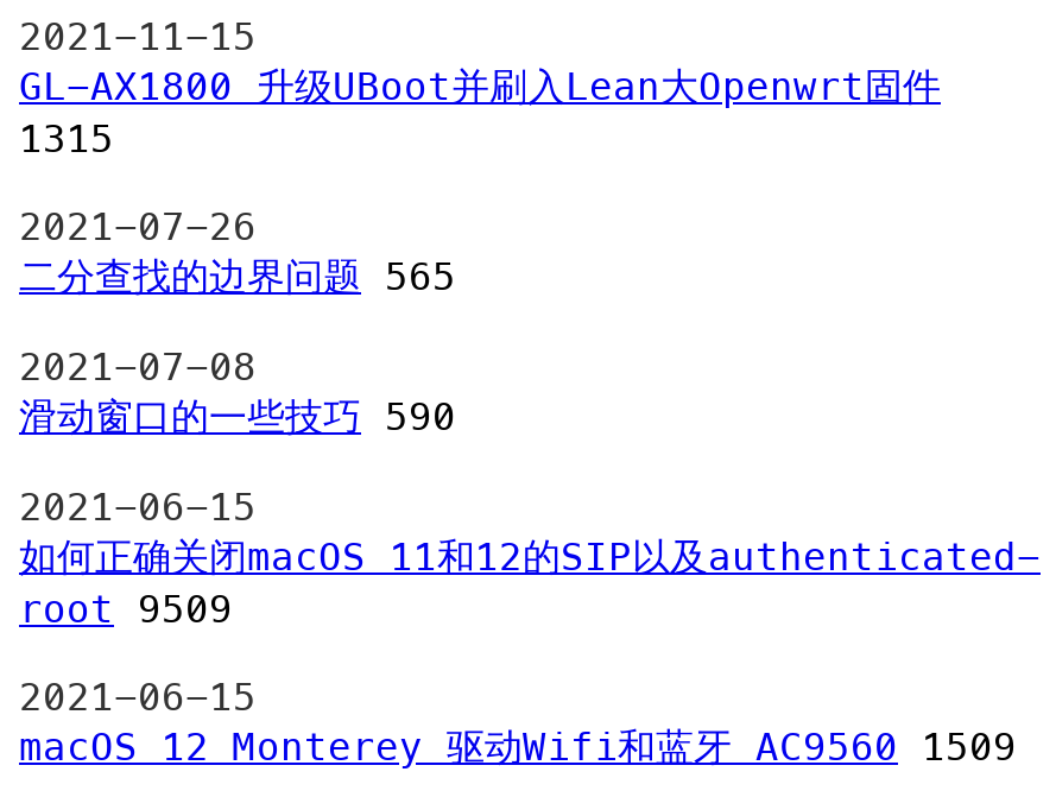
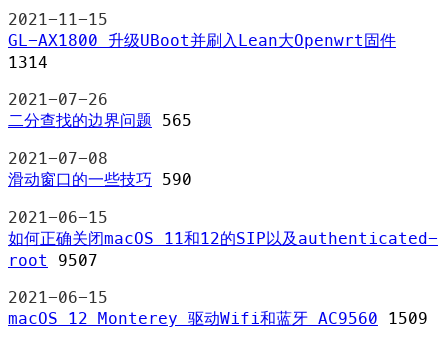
[19,115,114,164] 1315 -> [8,52,48,73] 1314
[19,585,233,635] root 9509 -> [8,250,98,271] root 9507

